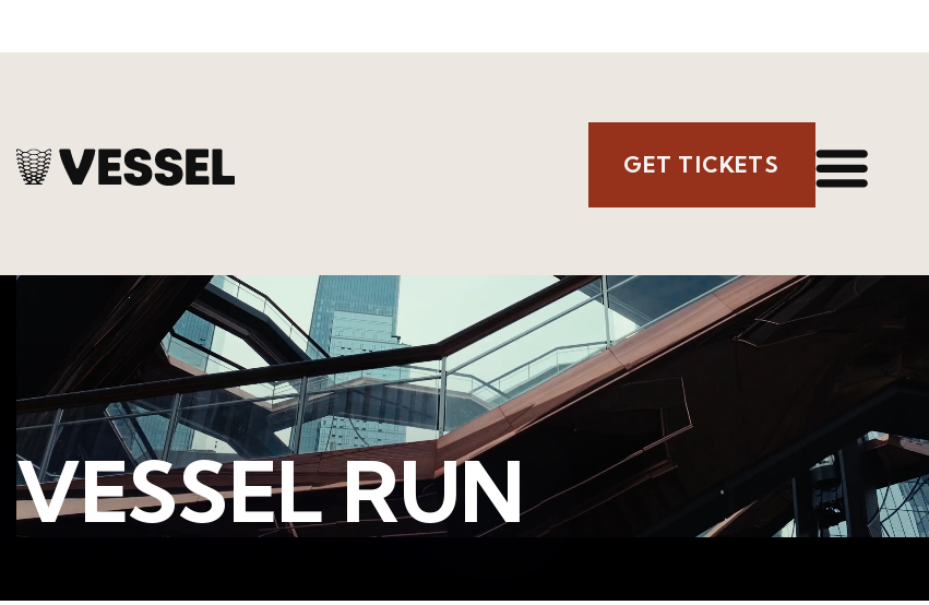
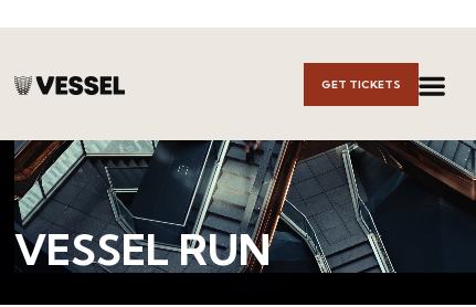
[19,273,922,539] [image] -> [14,139,473,274] [image]

